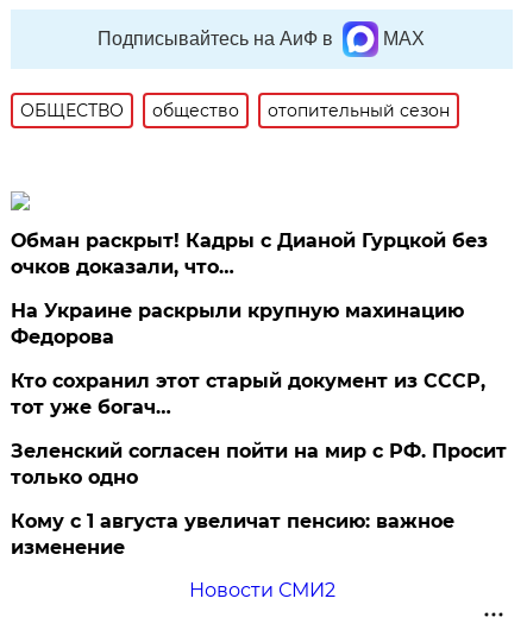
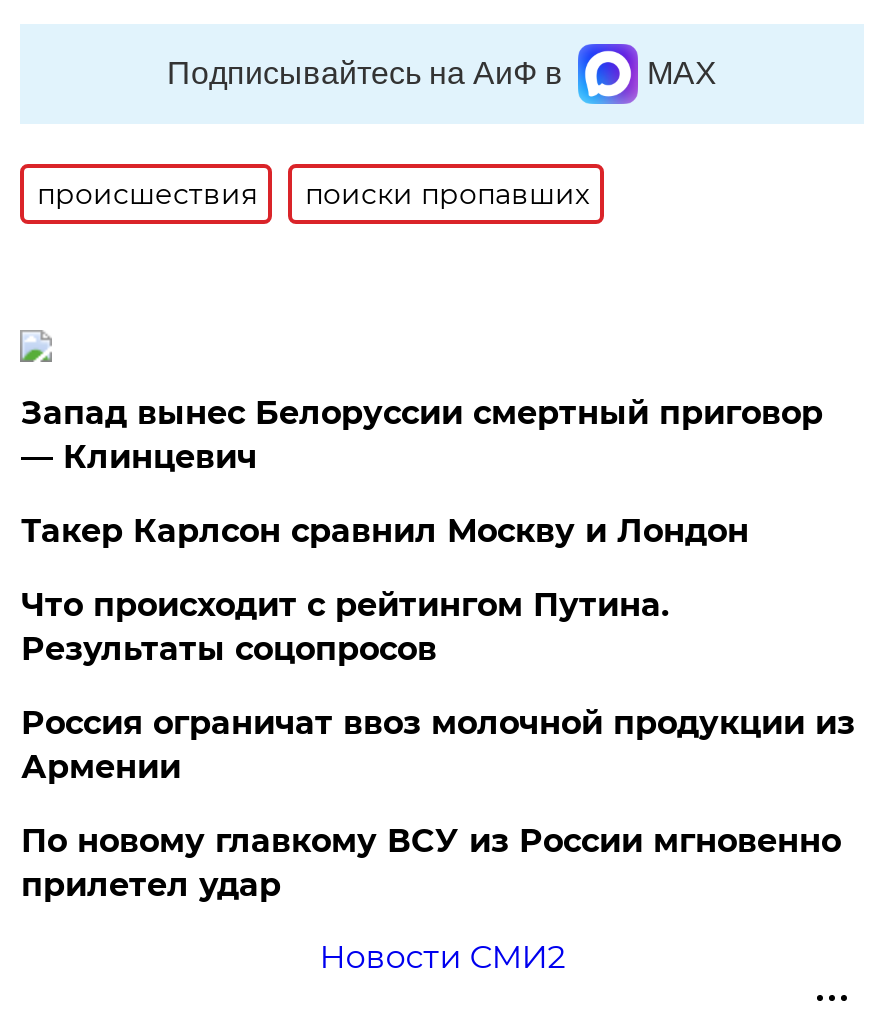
[21,100,450,121] ОБЩЕСТВО | общество | отопительный сезон -> [37,176,589,212] происшествия | поиски пропавших
[11,229,488,278] Обман раскрыт! Кадры с Дианой Гурцкой без | очков доказали, что… -> [21,394,823,476] Запад вынес Белоруссии смертный приговор | — Клинцевич
[11,300,464,348] На Украине раскрыли крупную махинацию | Федорова -> [21,512,749,550] Такер Карлсон сравнил Москву и Лондон
[11,370,486,418] Кто сохранил этот старый документ из СССР, | тот уже богач… -> [21,586,669,668] Что происходит с рейтингом Путина. | Результаты соцопросов
[11,440,507,489] Зеленский согласен пойти на мир с РФ. Просит | только одно -> [21,704,855,786] Россия ограничат ввоз молочной продукции из | Армении
[11,510,455,559] Кому с 1 августа увеличат пенсию: важное | изменение -> [21,822,841,904] По новому главкому ВСУ из России мгновенно | прилетел удар

